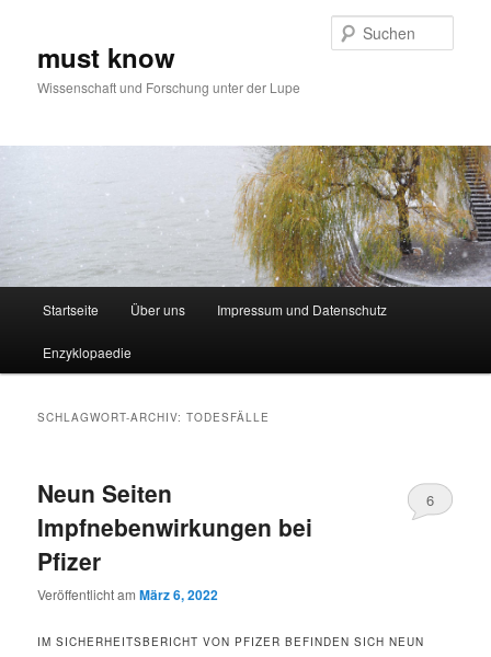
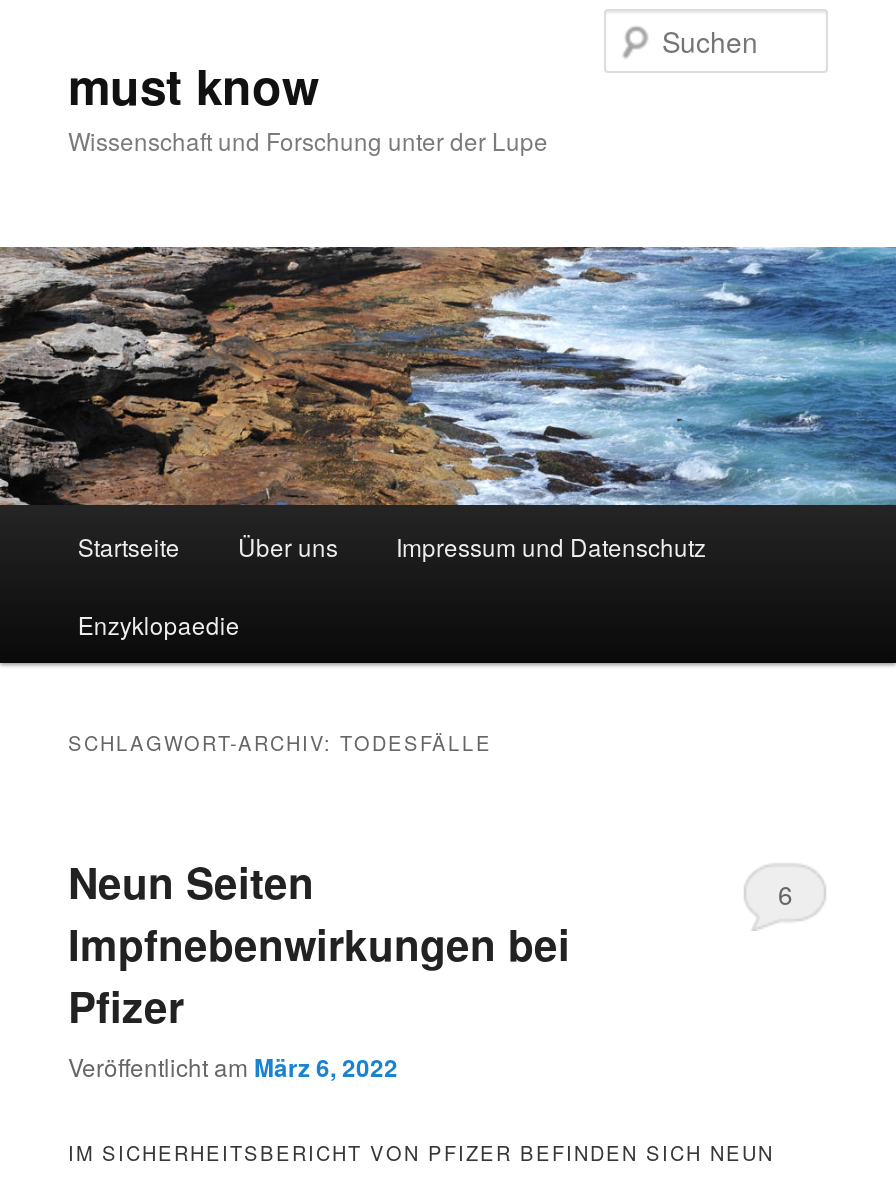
[3,145,488,288] [image] -> [6,245,890,507] [image]

